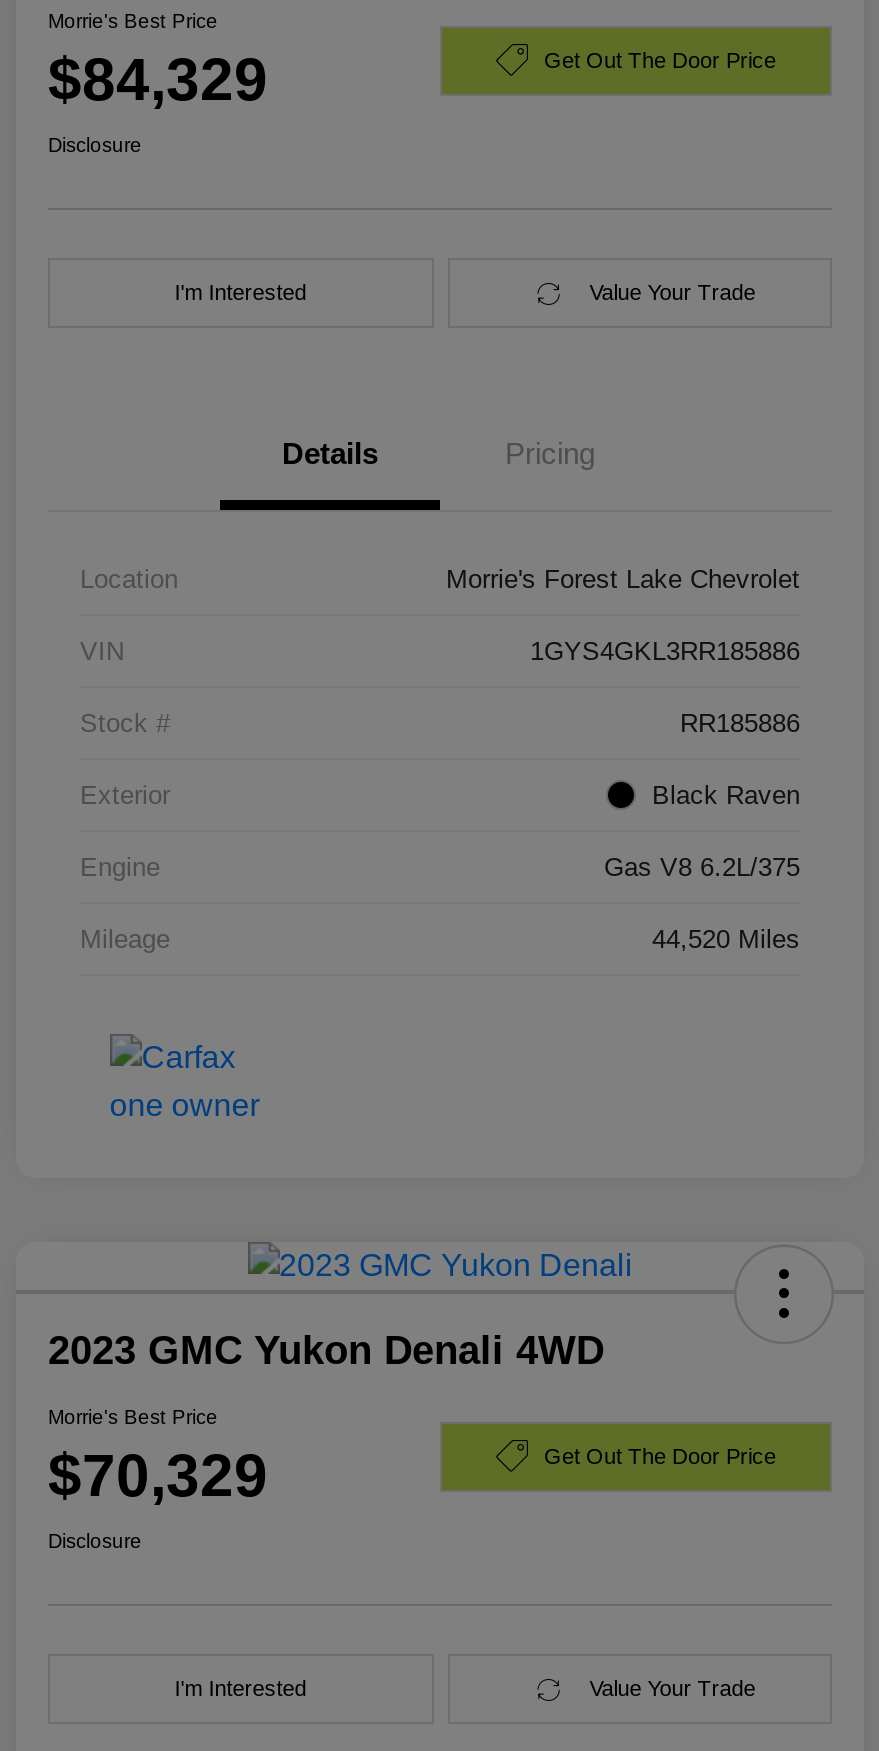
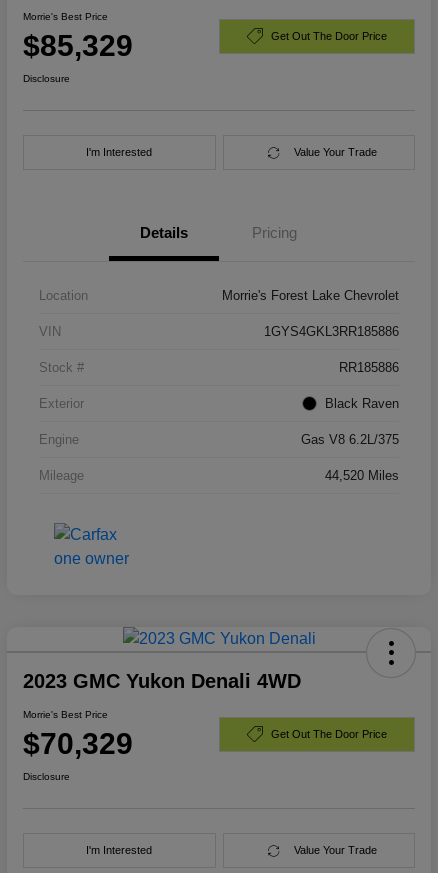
[48,46,268,112] $84,329 -> [23,29,133,62] $85,329

